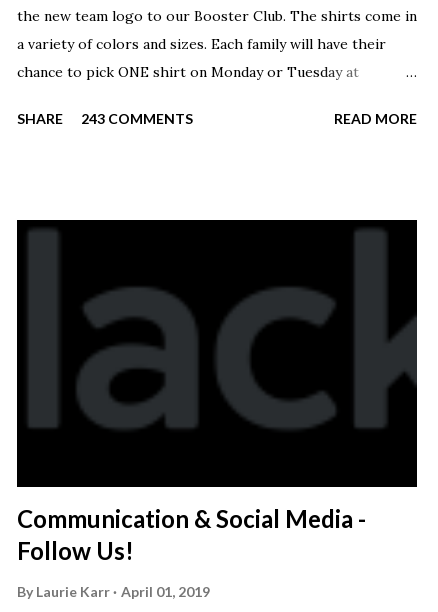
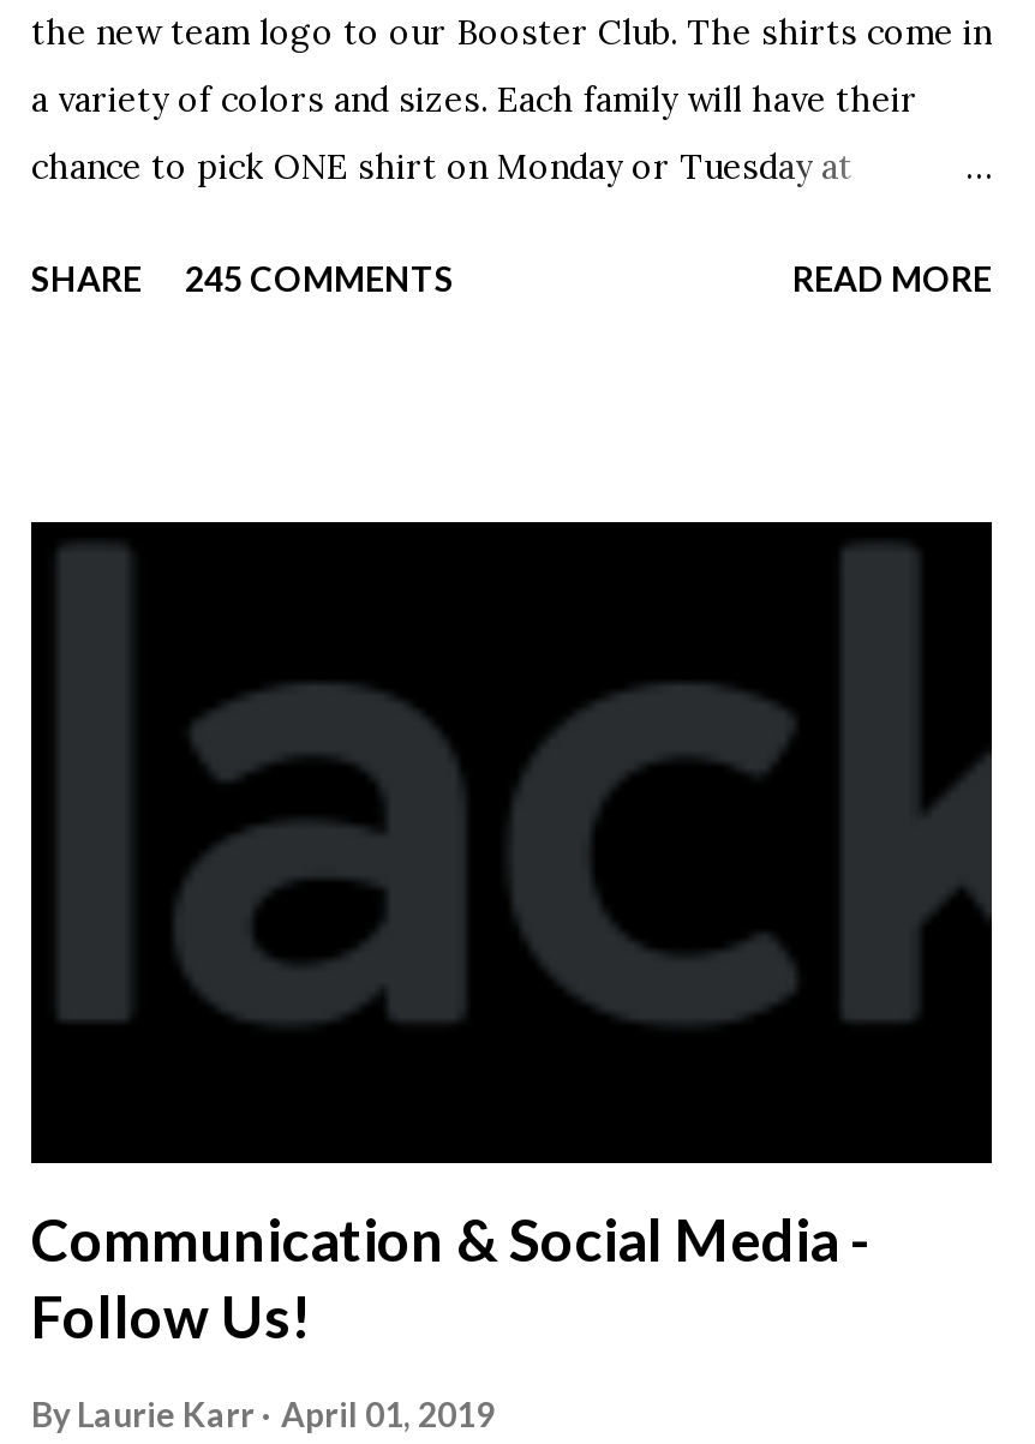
[17,110,193,127] SHARE 243 COMMENTS -> [31,258,454,299] SHARE 245 COMMENTS

